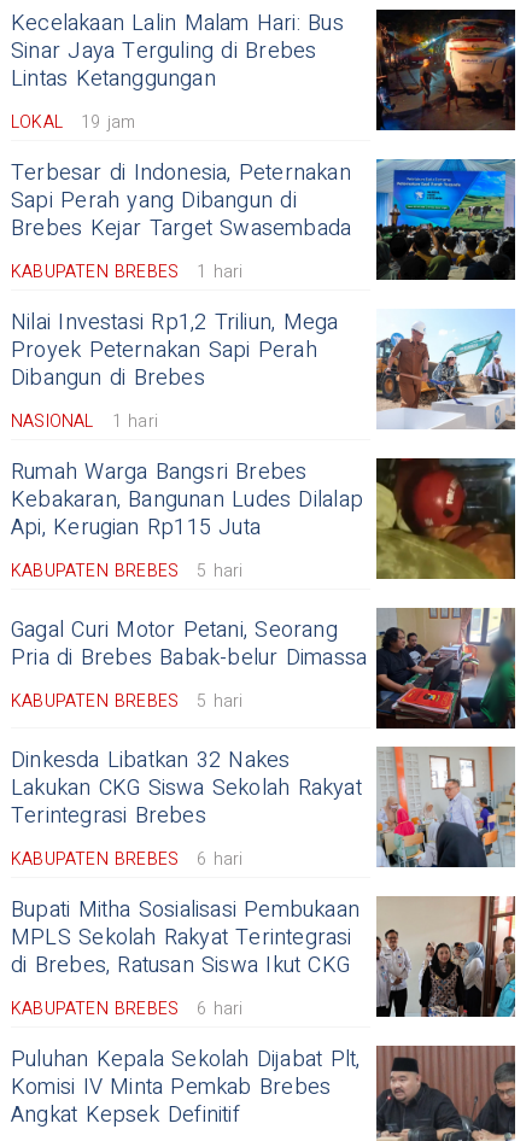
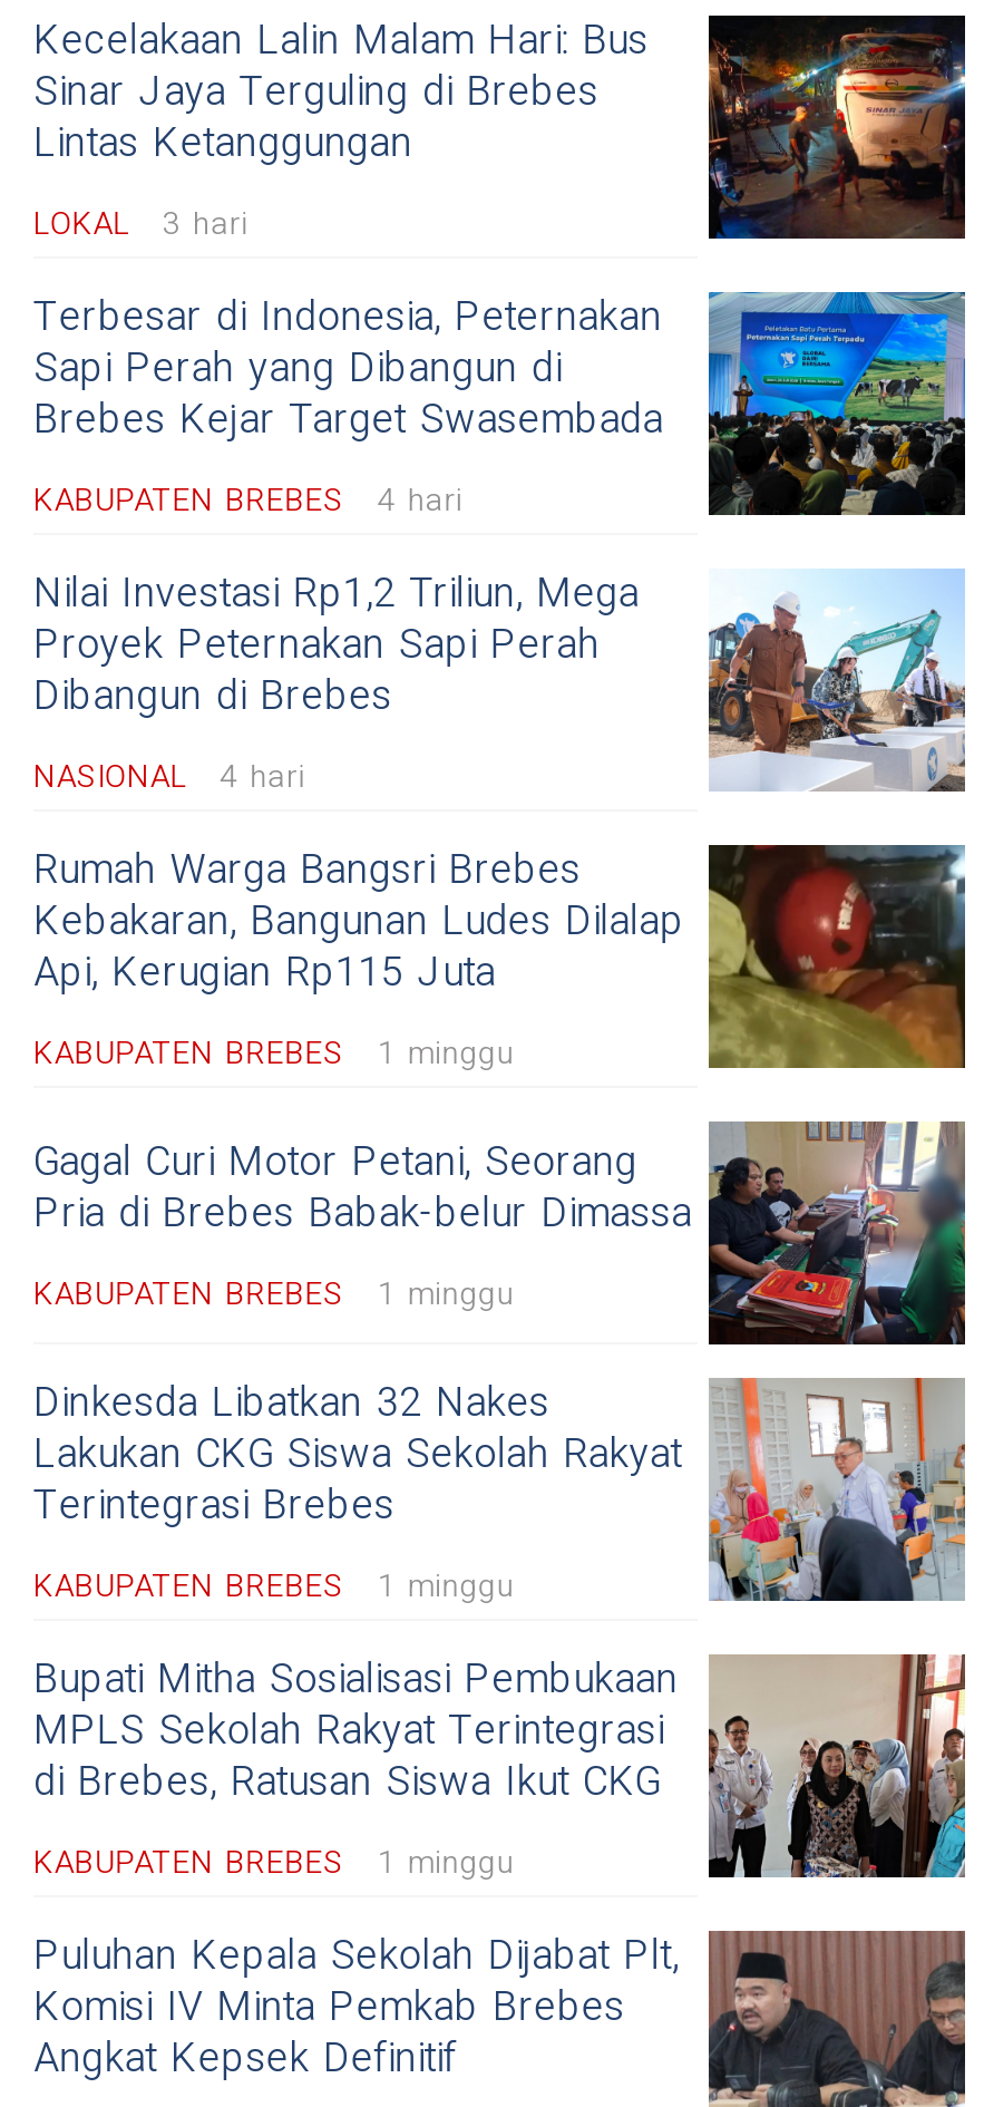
[11,110,135,135] LOKAL 19 jam -> [33,200,248,247] LOKAL 3 hari
[11,259,243,285] KABUPATEN BREBES 1 hari -> [33,477,463,524] KABUPATEN BREBES 4 hari
[11,409,158,434] NASIONAL 1 hari -> [33,753,305,800] NASIONAL 4 hari
[11,558,243,584] KABUPATEN BREBES 5 hari -> [33,1030,515,1077] KABUPATEN BREBES 1 minggu
[11,689,243,714] KABUPATEN BREBES 5 hari -> [33,1271,515,1317] KABUPATEN BREBES 1 minggu
[11,847,243,872] KABUPATEN BREBES 6 hari -> [33,1563,515,1610] KABUPATEN BREBES 1 minggu
[11,996,243,1021] KABUPATEN BREBES 6 hari -> [33,1839,515,1886] KABUPATEN BREBES 1 minggu

